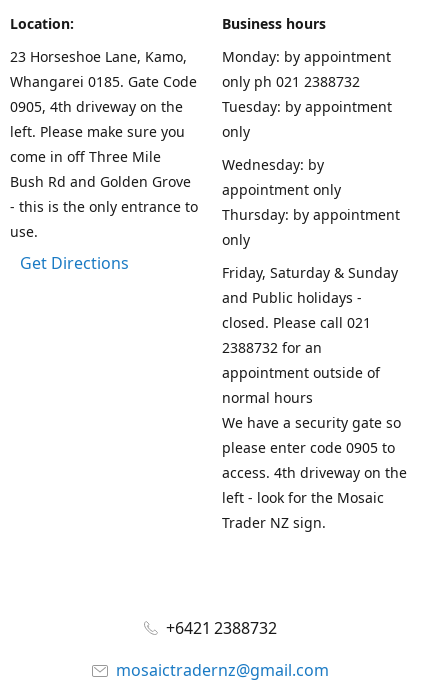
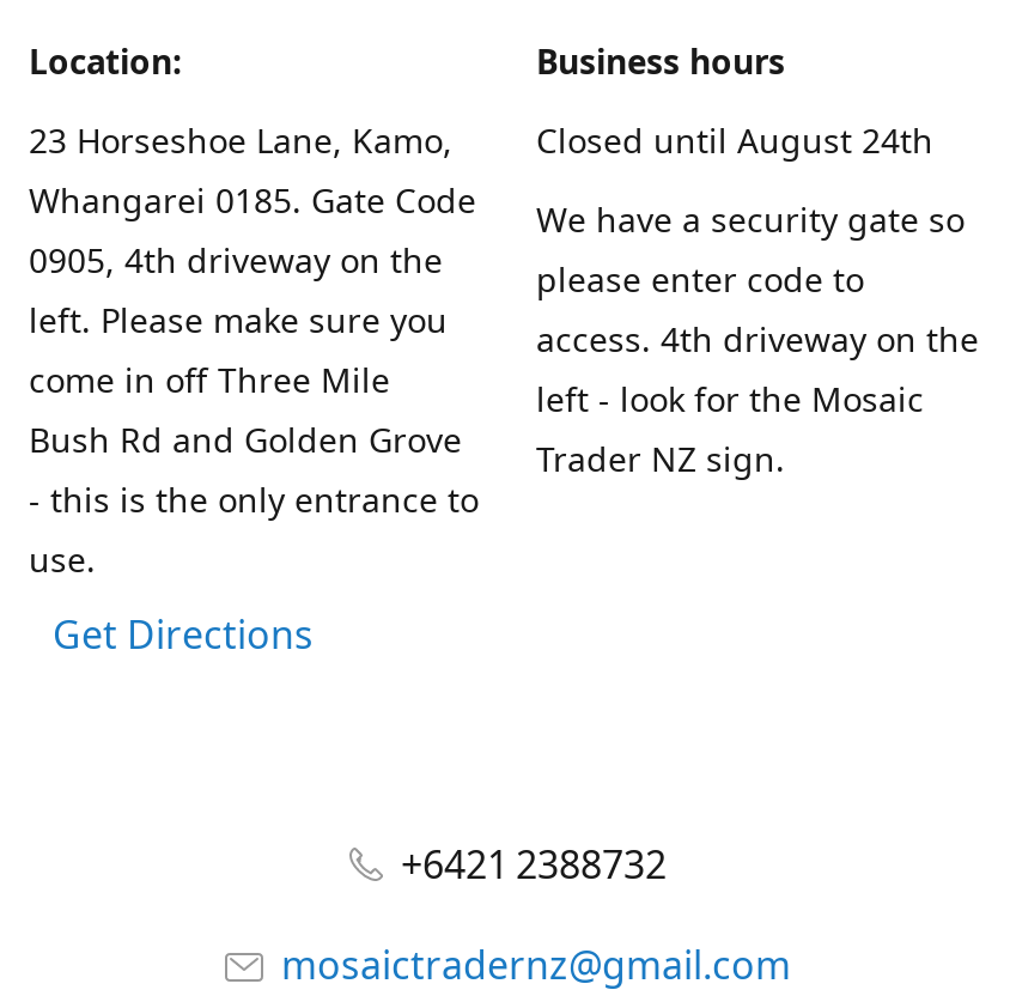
[222,47,400,407] Monday: by appointment | only ph 021 2388732 | Tuesday: by appointment | only | Wednesday: by | appointment only | Thursday: by appointment | only | Friday, Saturday & Sunday | and Public holidays - | closed. Please call 021 | 2388732 for an | appointment outside of | normal hours -> [536,117,933,163] Closed until August 24th
moved [222,413,401,432] -> [536,196,965,242]: We have a security gate so
[222,438,395,457] please enter code 0905 to -> [536,256,864,302] please enter code to
moved [222,463,407,532] -> [536,316,979,481]: access. 4th driveway on the | left - look for the Mosaic | Trader NZ sign.

